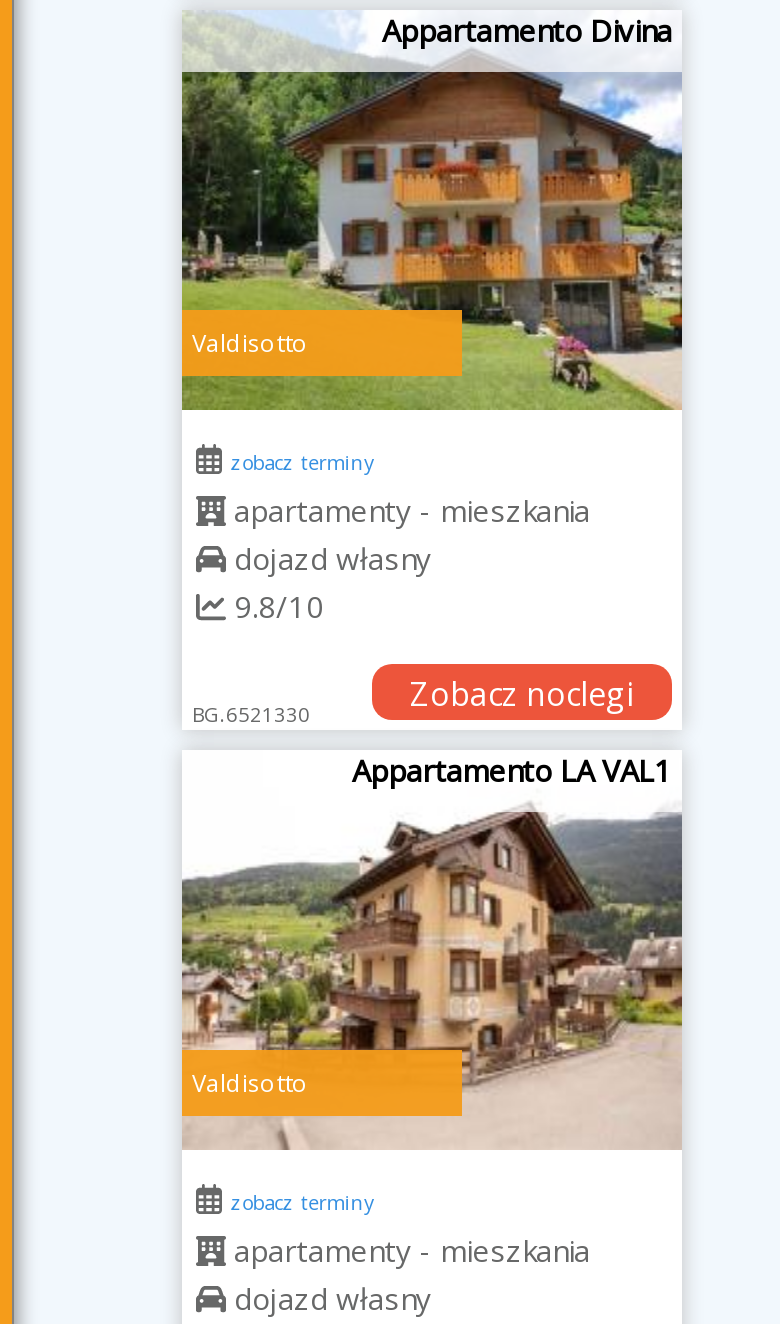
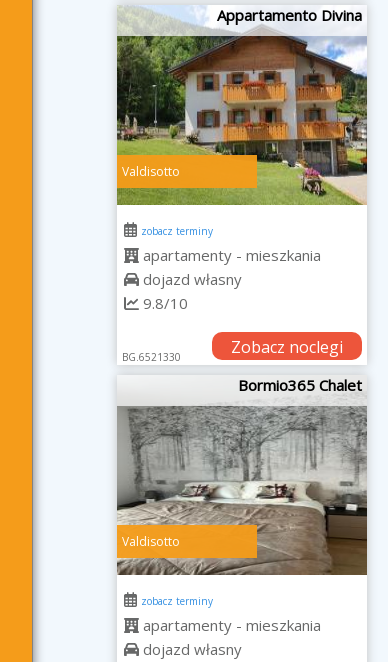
[352,751,672,791] Appartamento LA VAL1 -> [238,375,362,395] Bormio365 Chalet
[182,794,684,1150] [image] -> [116,396,368,576] [image]

